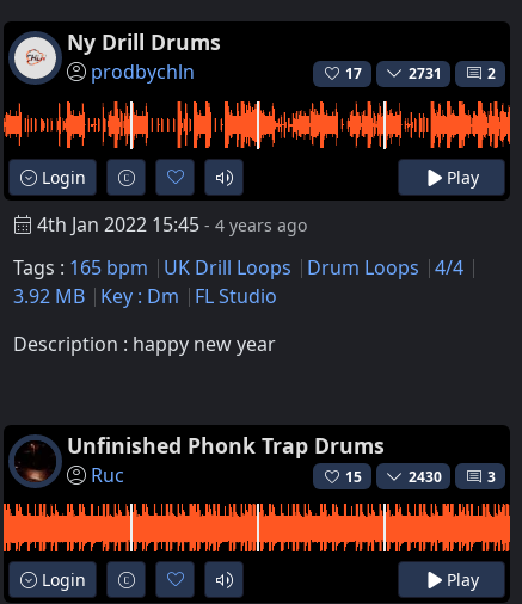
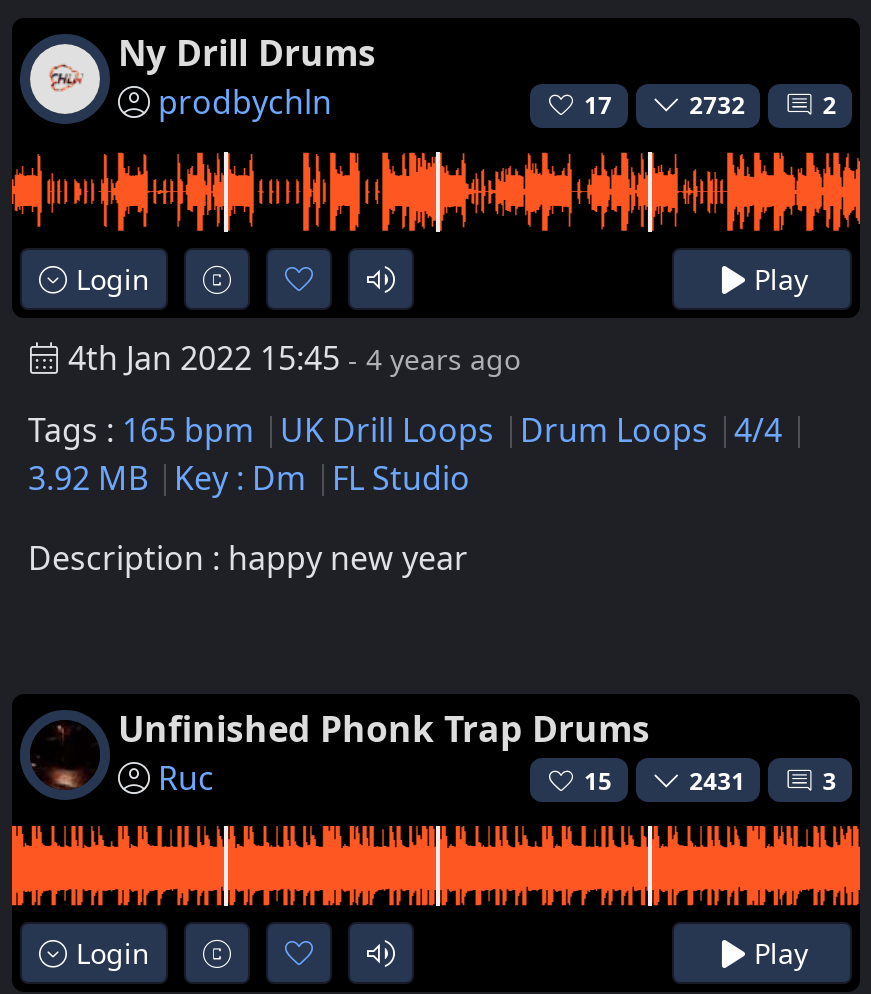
[408,64,441,84] 2731 -> [689,89,745,123] 2732
[408,466,441,487] 2430 -> [689,763,745,797] 2431

